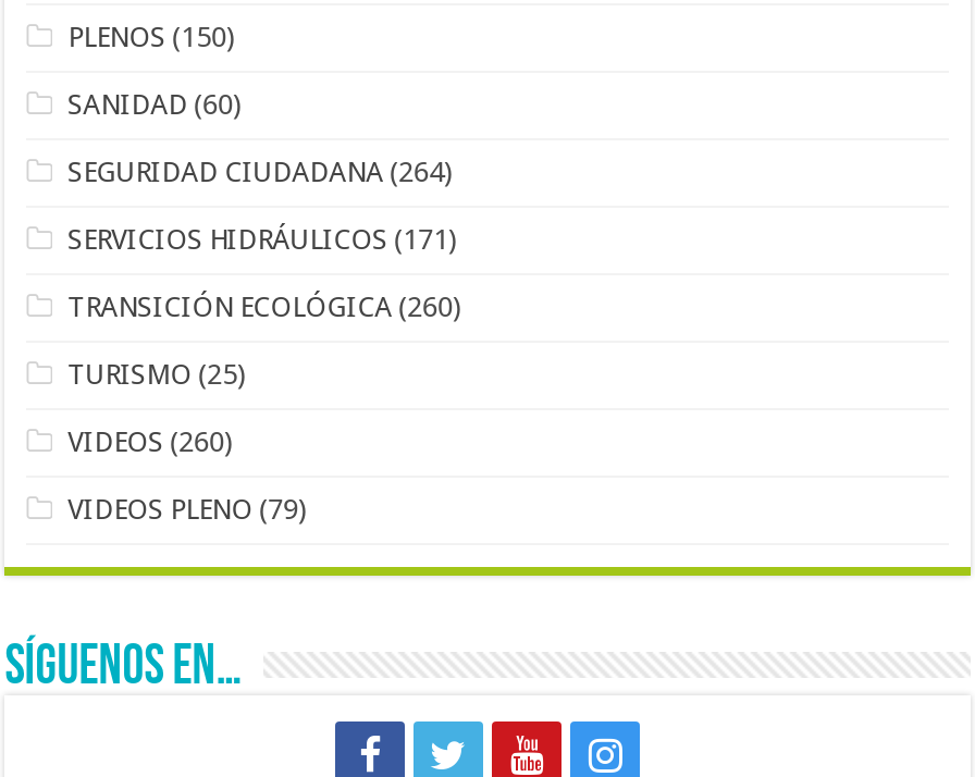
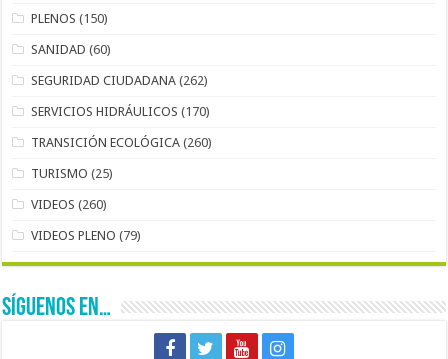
[68,156,453,188] SEGURIDAD CIUDADANA (264) -> [31,73,208,88] SEGURIDAD CIUDADANA (262)
[68,223,457,256] SERVICIOS HIDRÁULICOS (171) -> [31,104,210,119] SERVICIOS HIDRÁULICOS (170)

